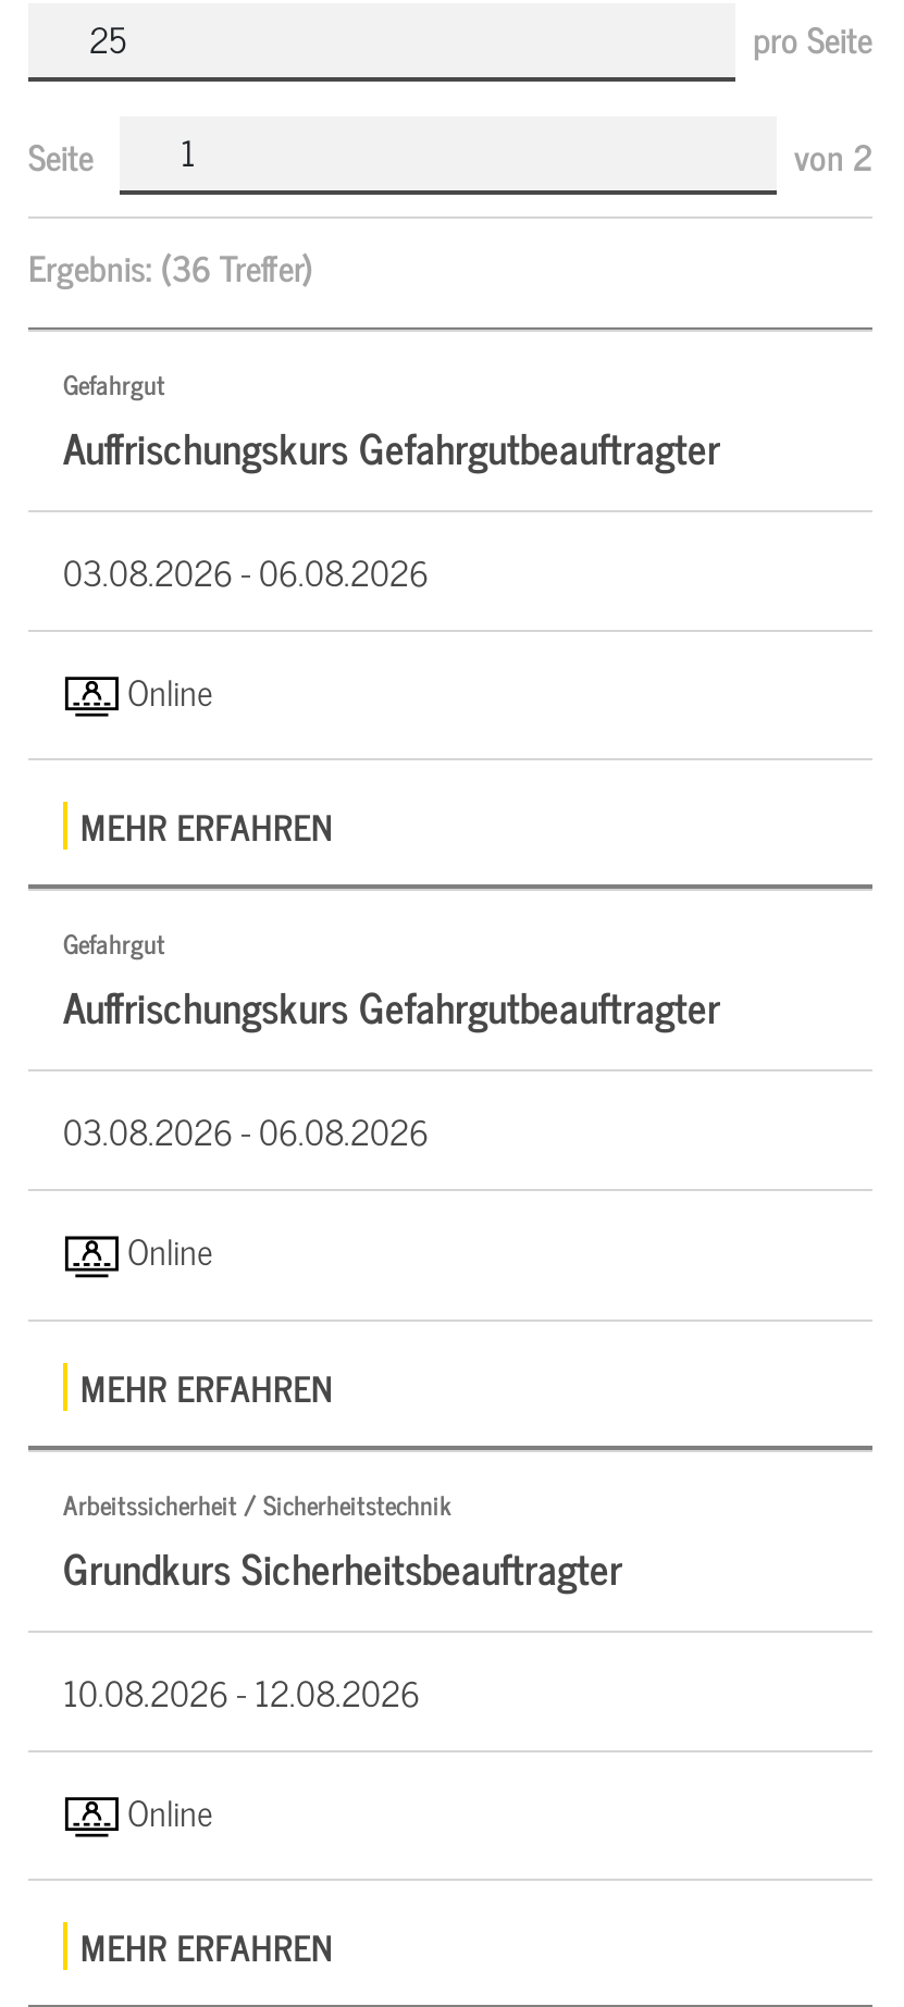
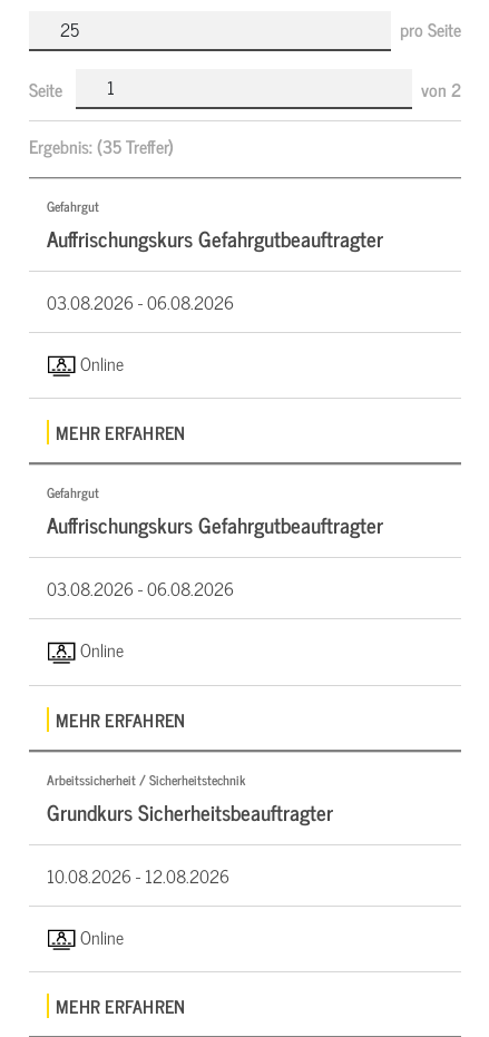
[28,237,313,294] Ergebnis: (36 Treffer) -> [29,131,174,160] Ergebnis: (35 Treffer)

